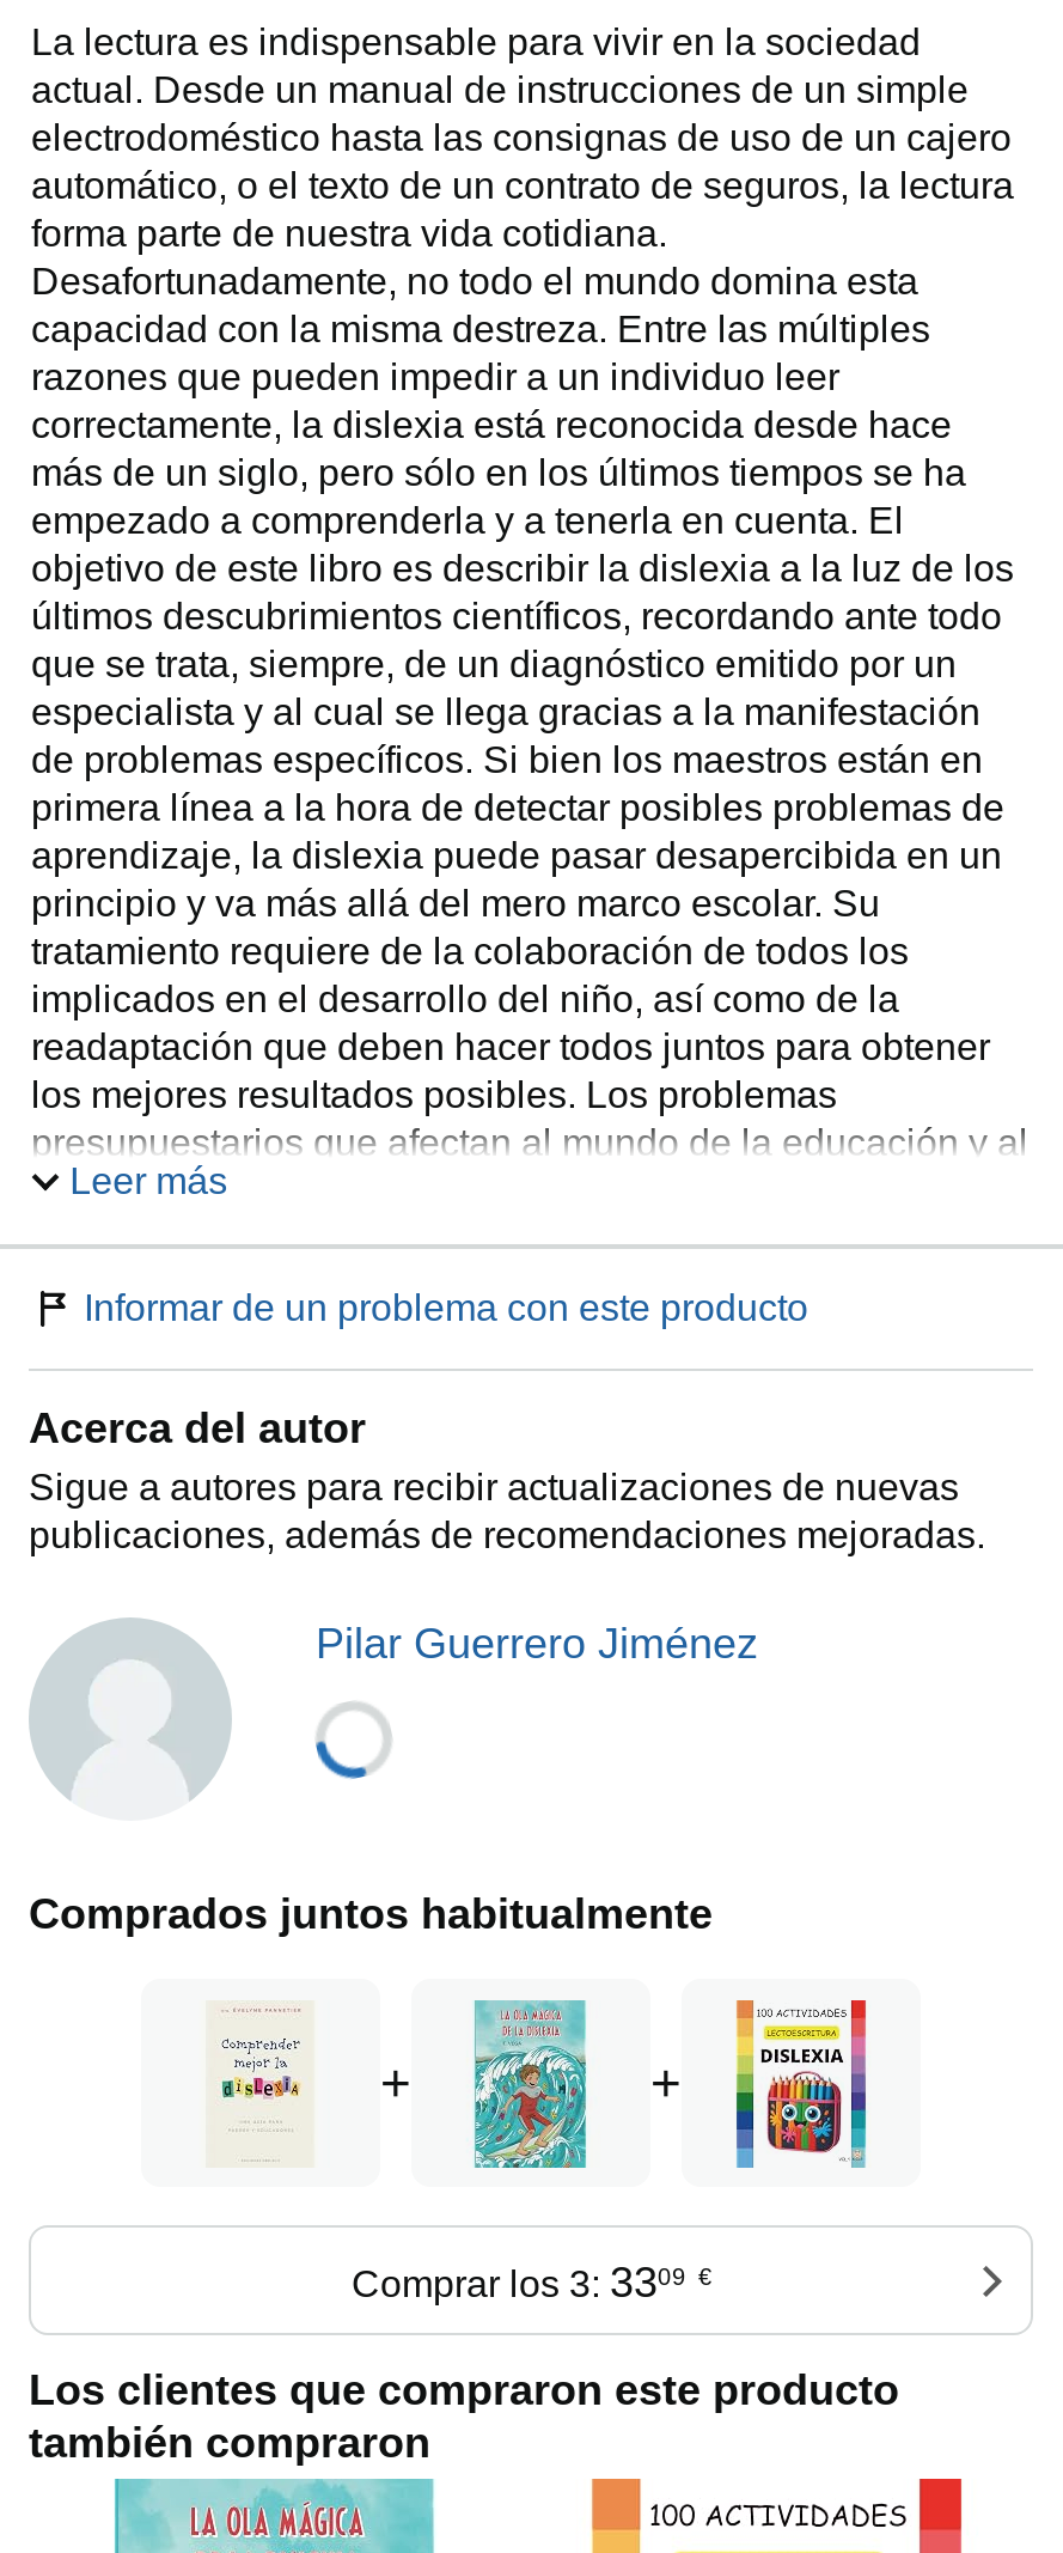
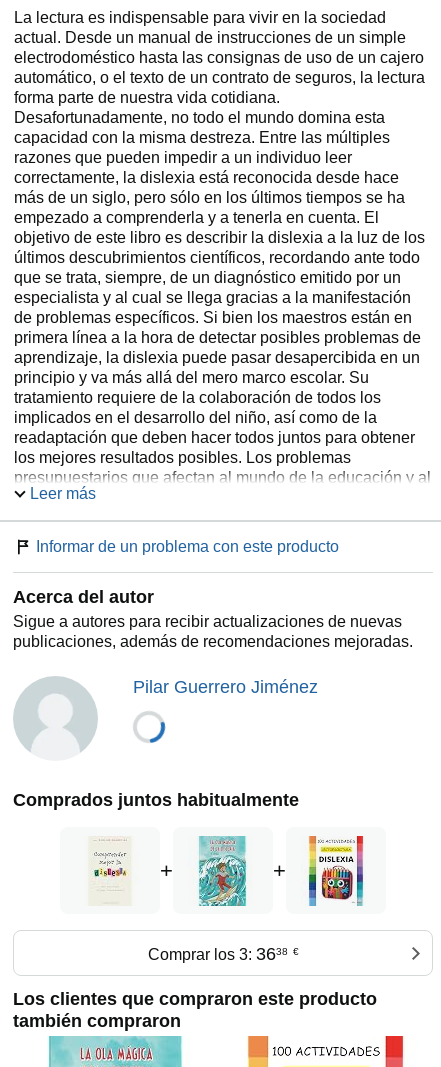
[352,2260,713,2308] Comprar los 3: 3309 € -> [148,944,299,964] Comprar los 3: 3638 €

